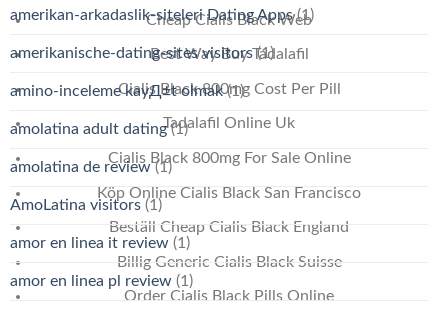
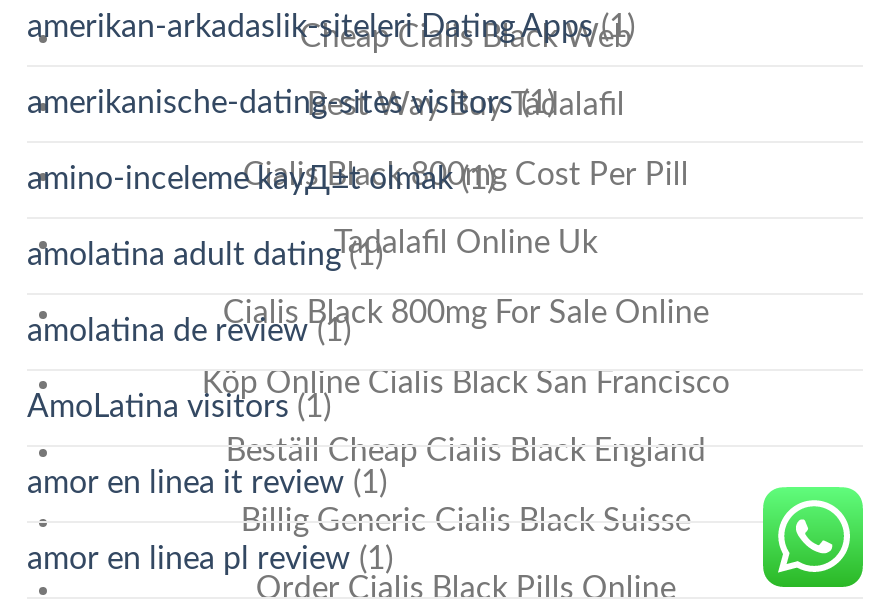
none -> [761,485,865,589] [image]

